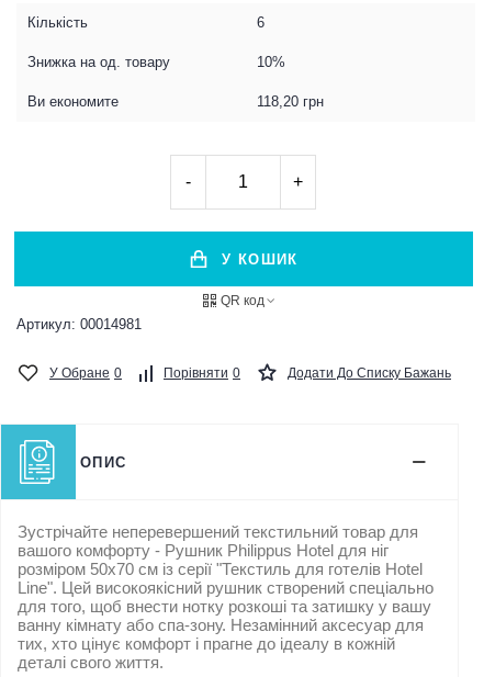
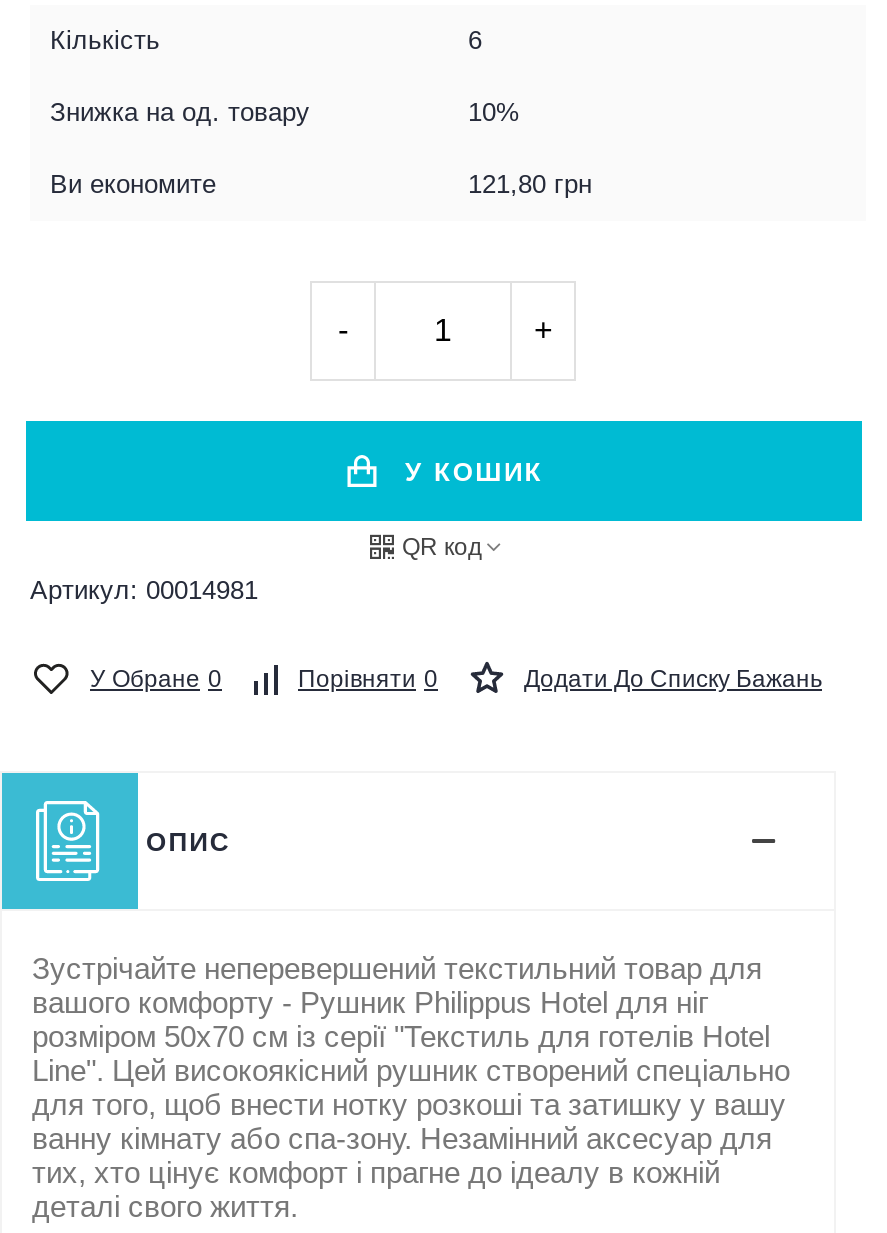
[257,93,324,110] 118,20 грн -> [468,169,592,199] 121,80 грн

